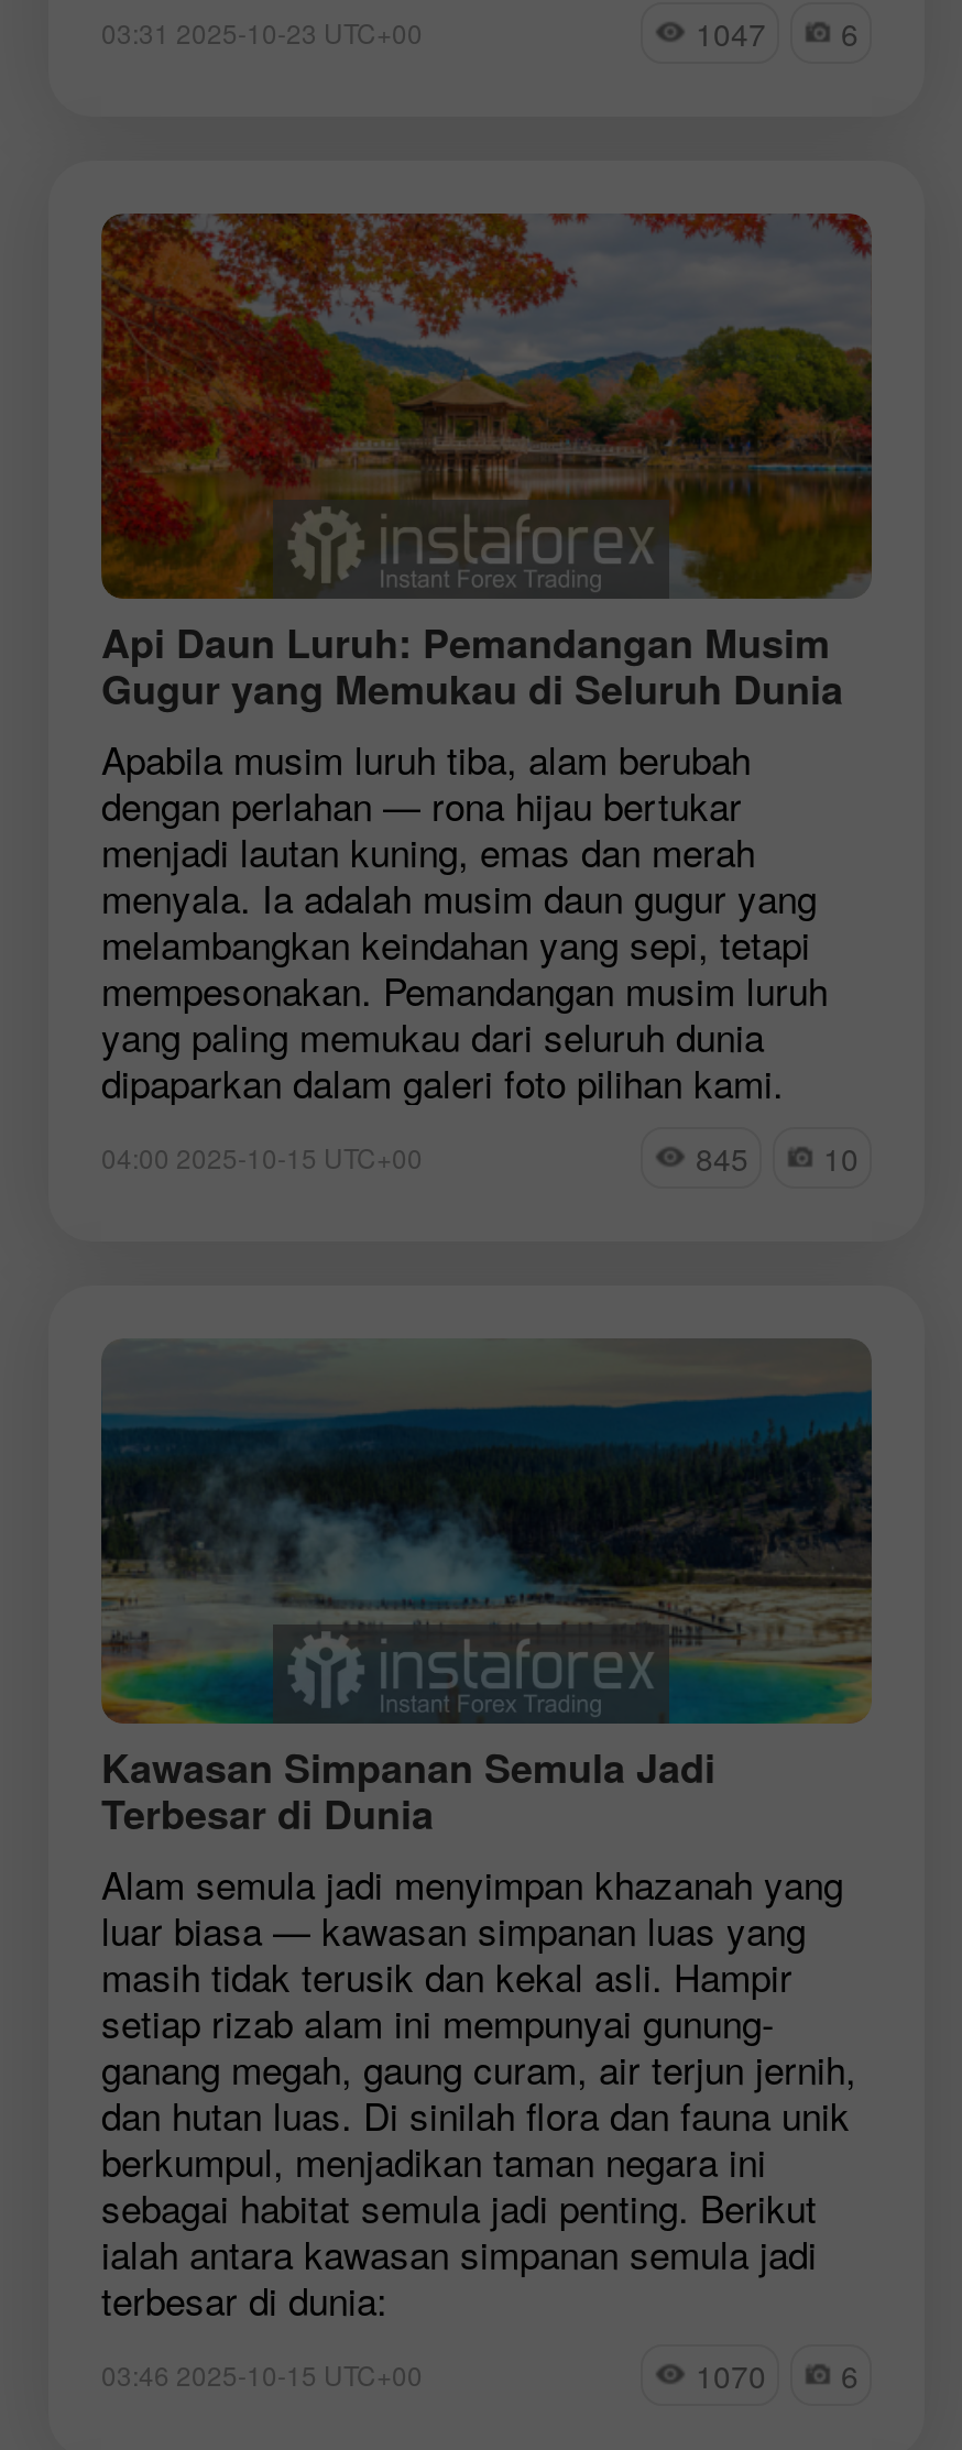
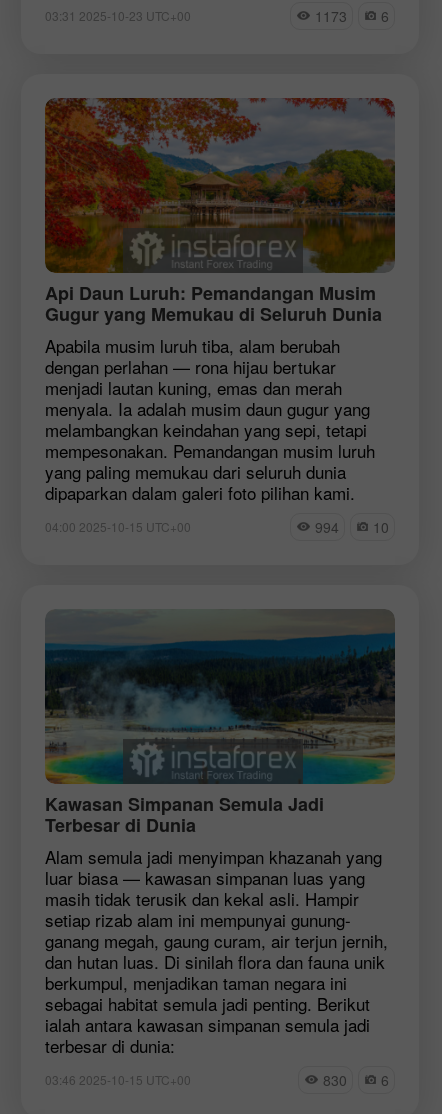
[696,11,859,55] 1047 6 -> [315,6,389,26] 1173 6
[696,1136,859,1180] 845 10 -> [315,517,389,537] 994 10
[696,2353,859,2397] 1070 6 -> [323,1070,389,1090] 830 6

